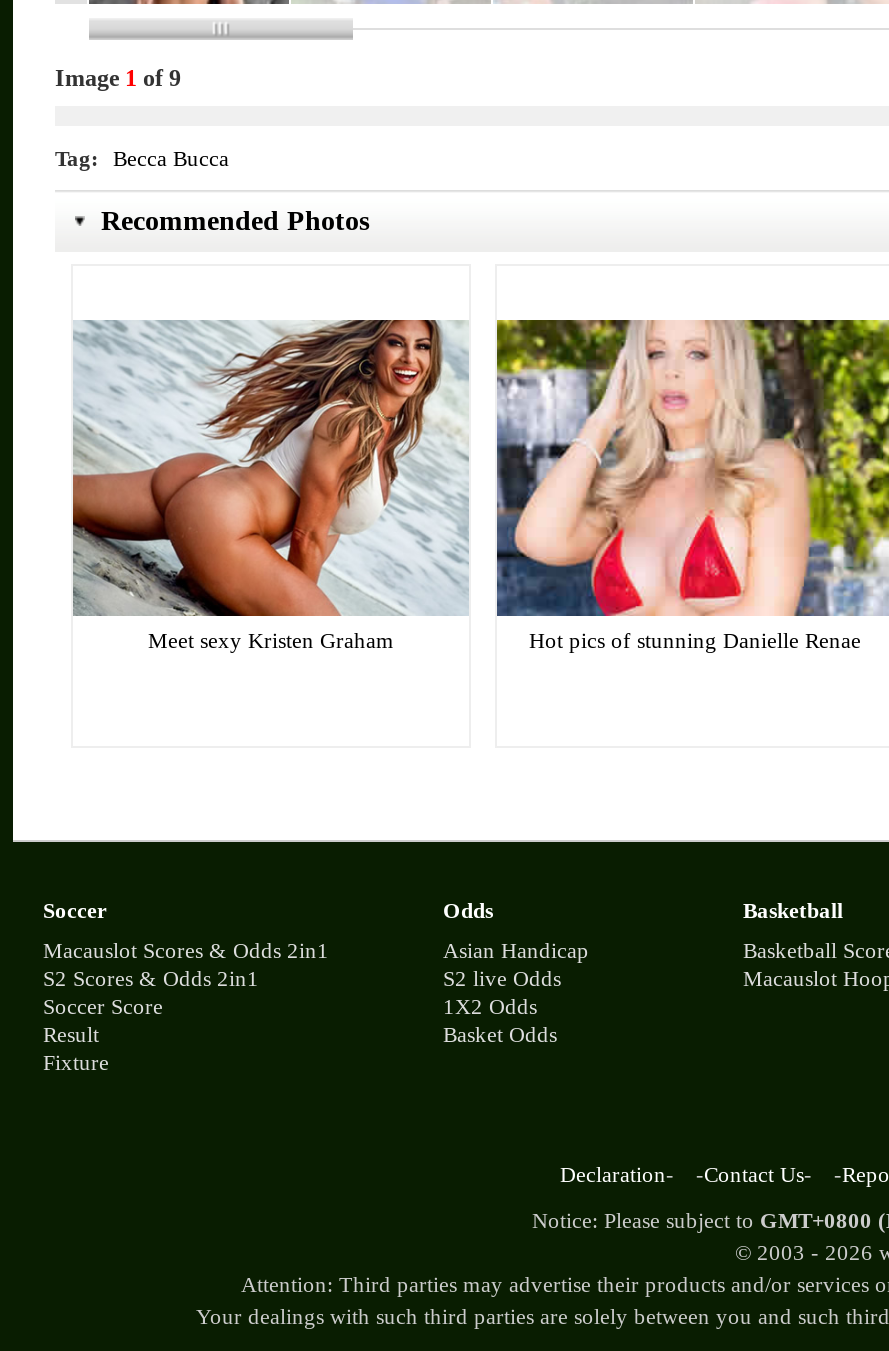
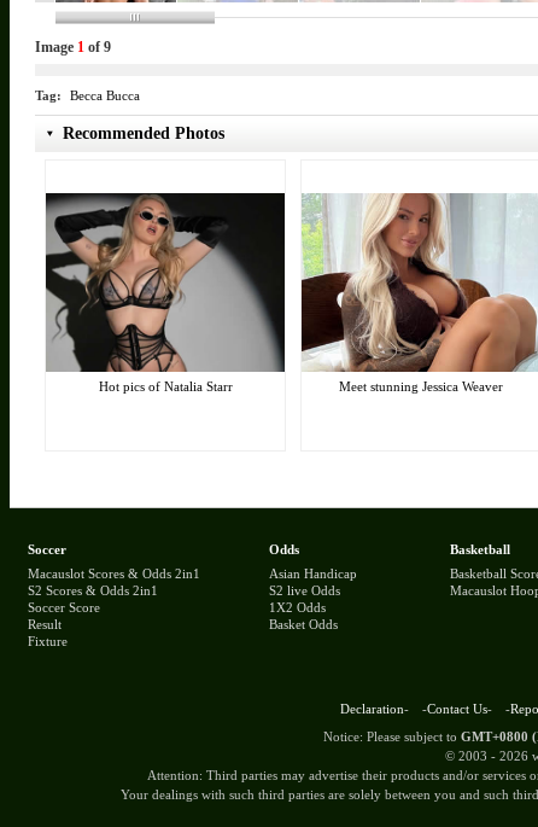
[73,318,861,652] [image] | Meet sexy Kristen Graham | Hot pics of stunning Danielle Renae -> [45,192,503,394] [image] | Hot pics of Natalia Starr | Meet stunning Jessica Weaver
[495,318,883,618] [image] -> [300,193,534,371] [image]

